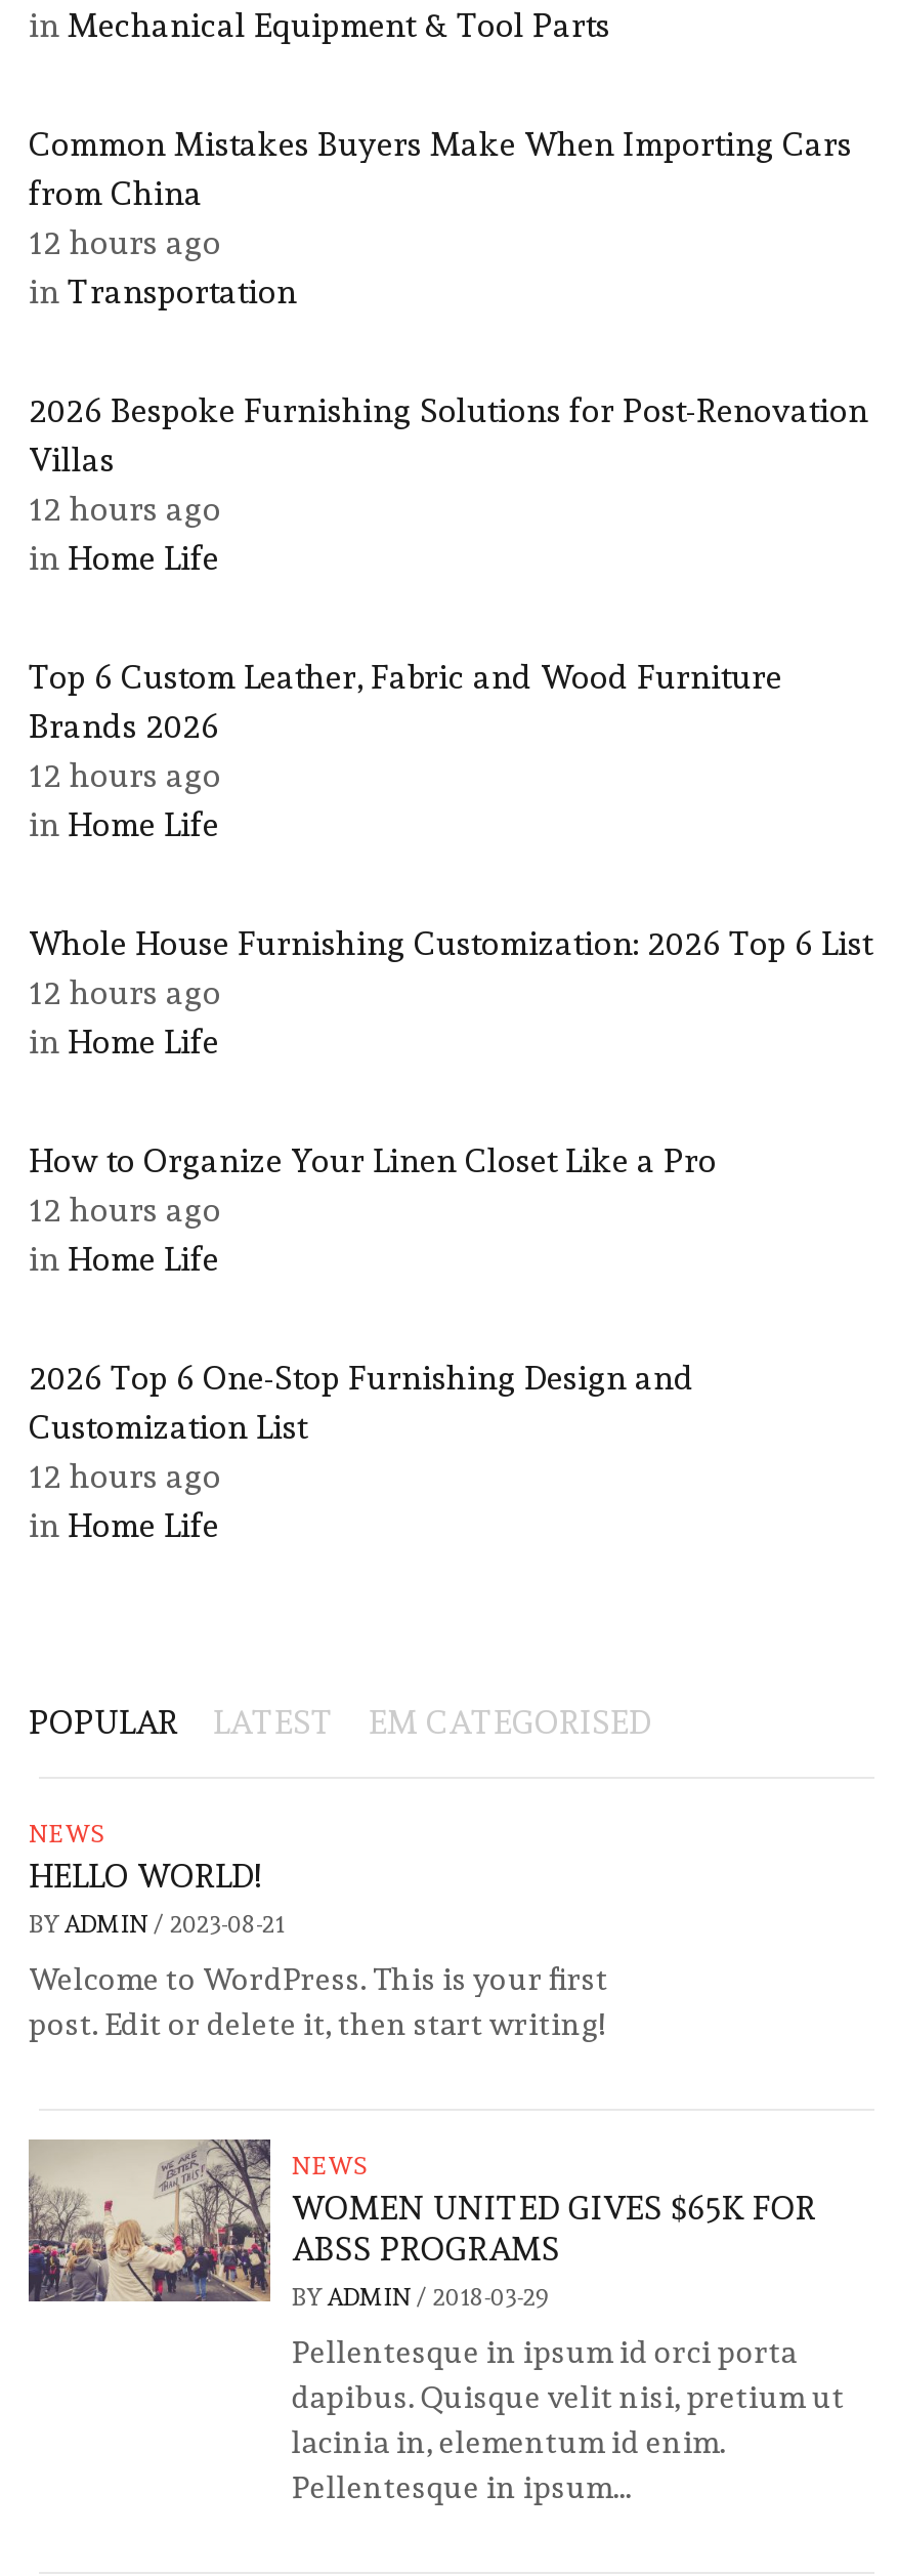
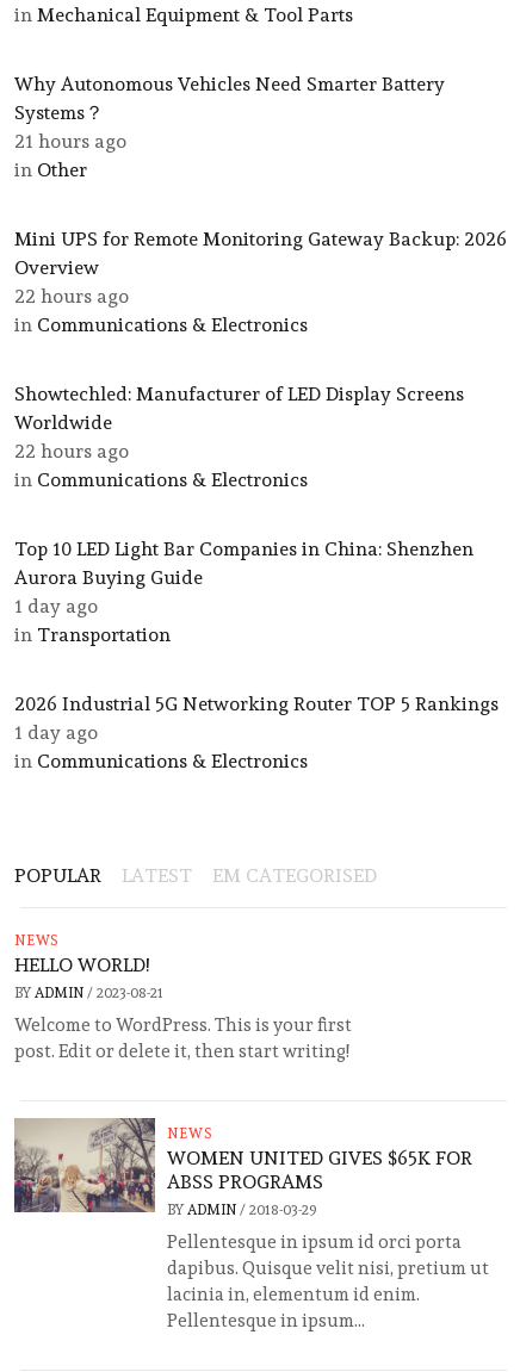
[29,125,852,263] Common Mistakes Buyers Make When Importing Cars | from China | 12 hours ago -> [14,73,507,618] Why Autonomous Vehicles Need Smarter Battery | Systems？ | 21 hours ago | in Other | Mini UPS for Remote Monitoring Gateway Backup: 2026 | Overview | 22 hours ago | in Communications & Electronics | Showtechled: Manufacturer of LED Display Screens | Worldwide | 22 hours ago | in Communications & Electronics | Top 10 LED Light Bar Companies in China: Shenzhen | Aurora Buying Guide | 1 day ago
moved [29,273,297,312] -> [14,624,171,646]: in Transportation
[29,392,872,1546] 2026 Bespoke Furnishing Solutions for Post-Renovation | Villas | 12 hours ago | in Home Life | Top 6 Custom Leather, Fabric and Wood Furniture | Brands 2026 | 12 hours ago | in Home Life | Whole House Furnishing Customization: 2026 Top 6 List | 12 hours ago | in Home Life | How to Organize Your Linen Closet Like a Pro | 12 hours ago | in Home Life | 2026 Top 6 One-Stop Furnishing Design and | Customization List | 12 hours ago | in Home Life -> [14,693,499,773] 2026 Industrial 5G Networking Router TOP 5 Rankings | 1 day ago | in Communications & Electronics

